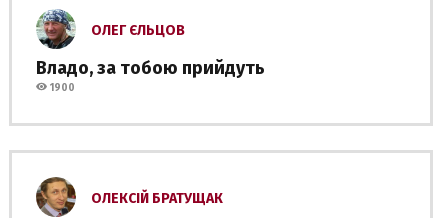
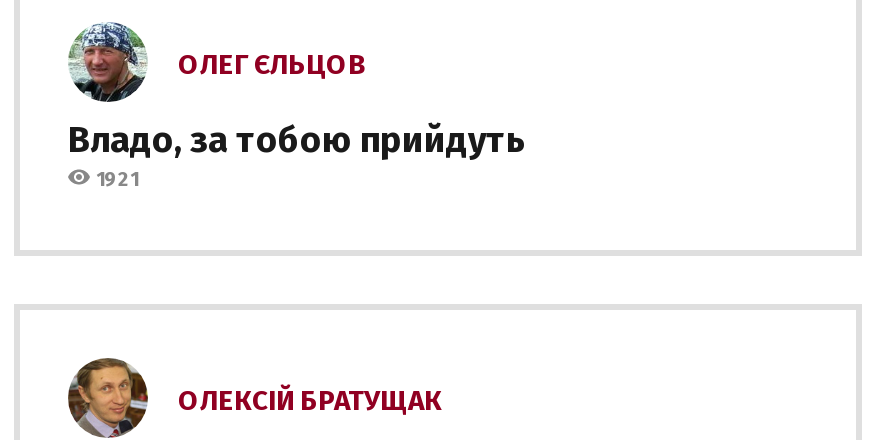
[50,82,75,94] 1900 -> [96,168,138,192] 1921

